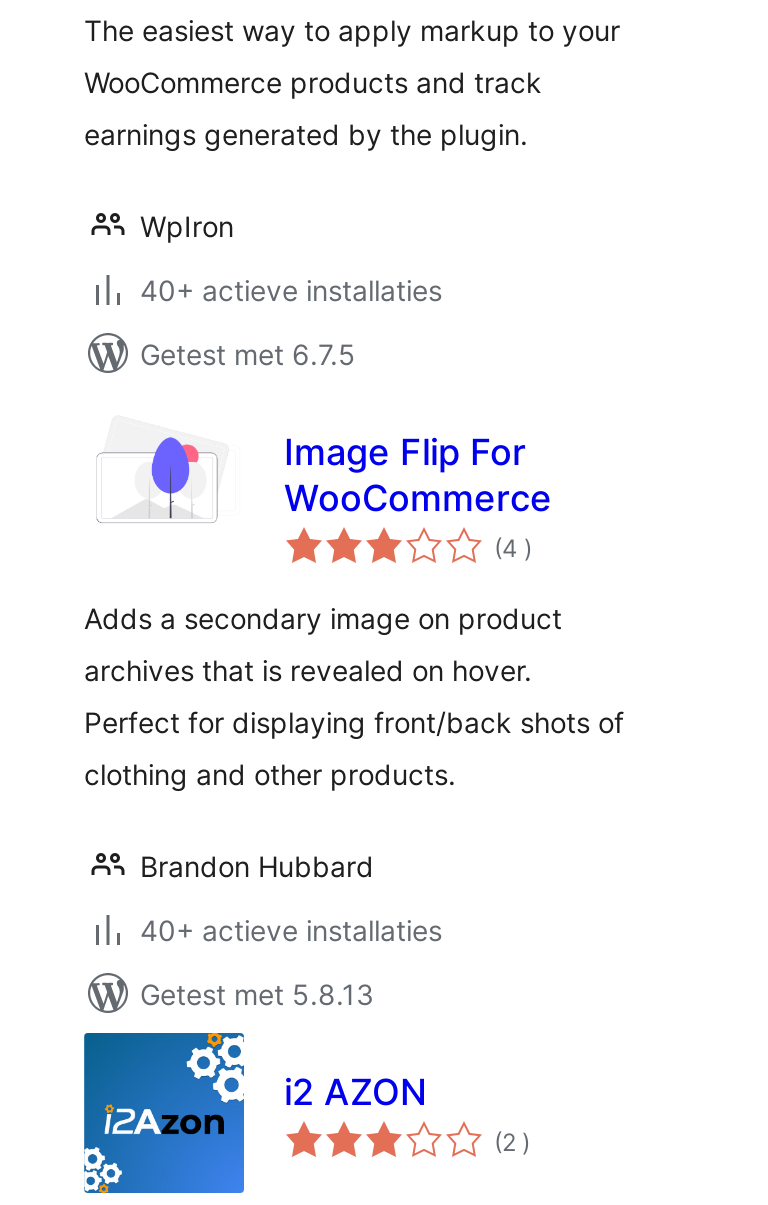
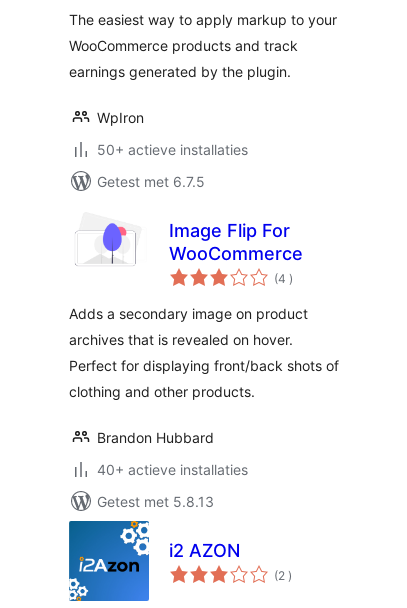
[140,273,442,307] 40+ actieve installaties -> [97,141,248,158] 50+ actieve installaties

